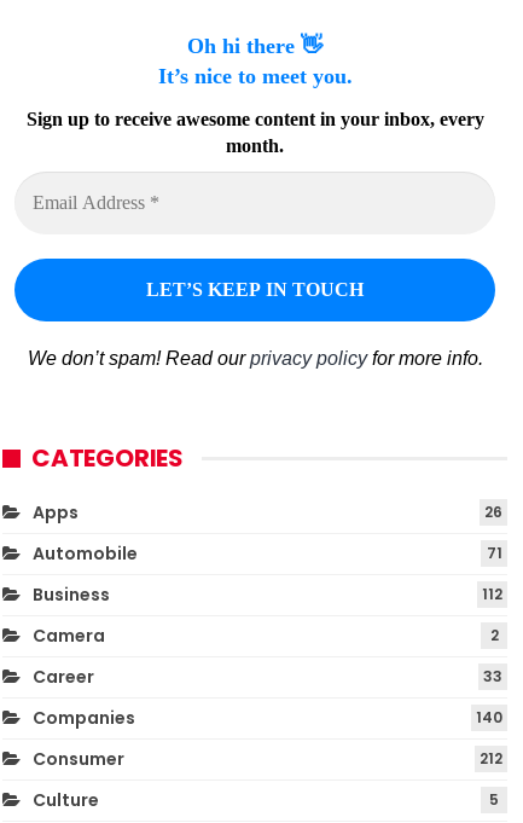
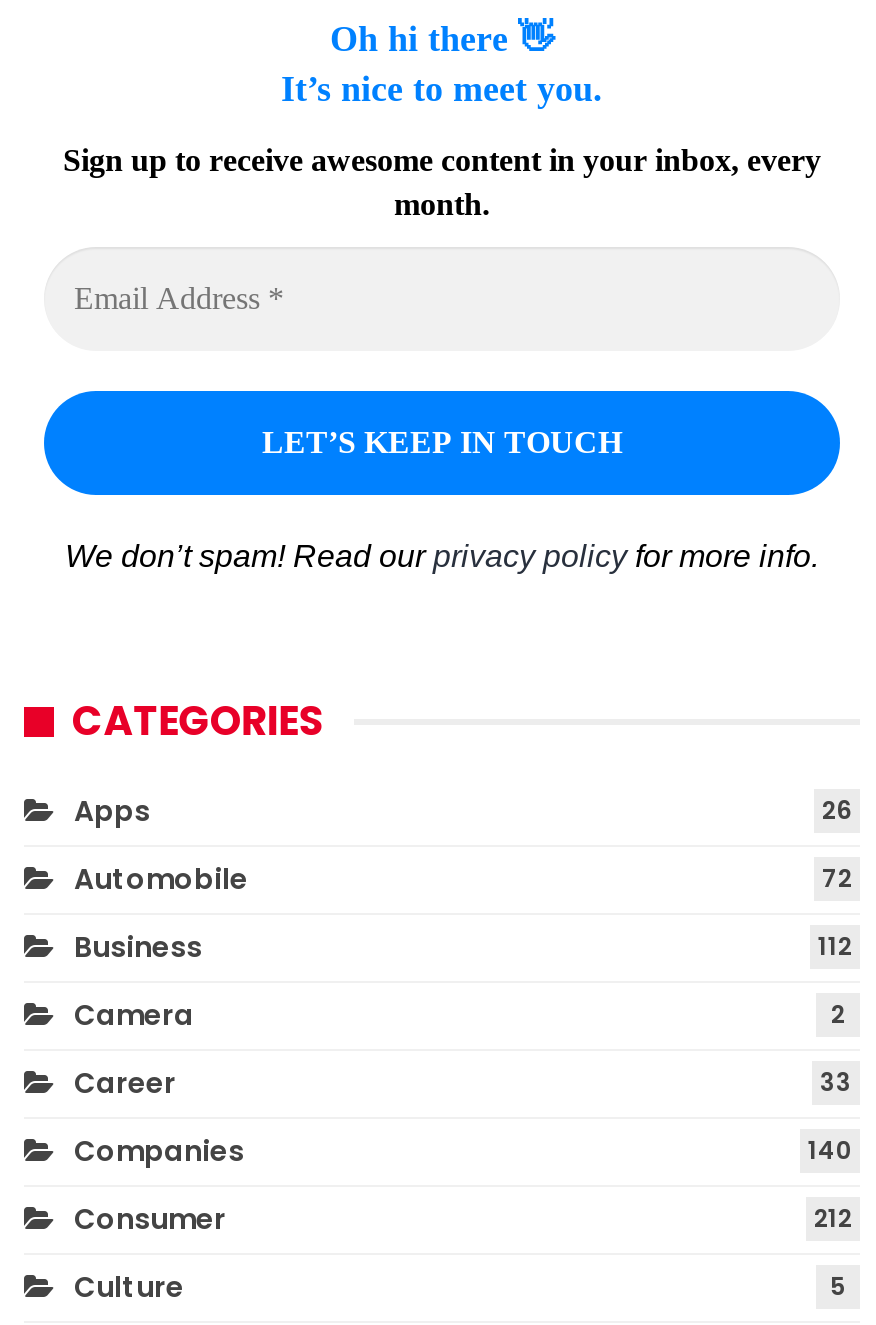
[486,543,502,564] 71 -> [822,862,852,896] 72

